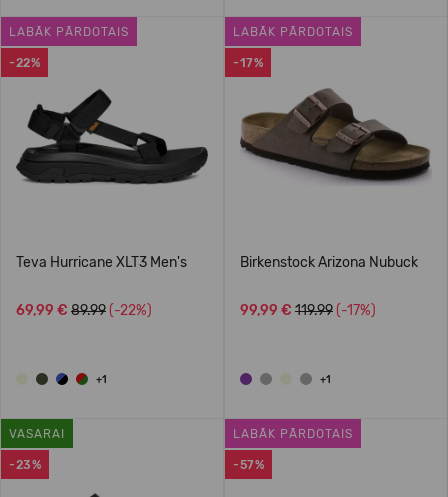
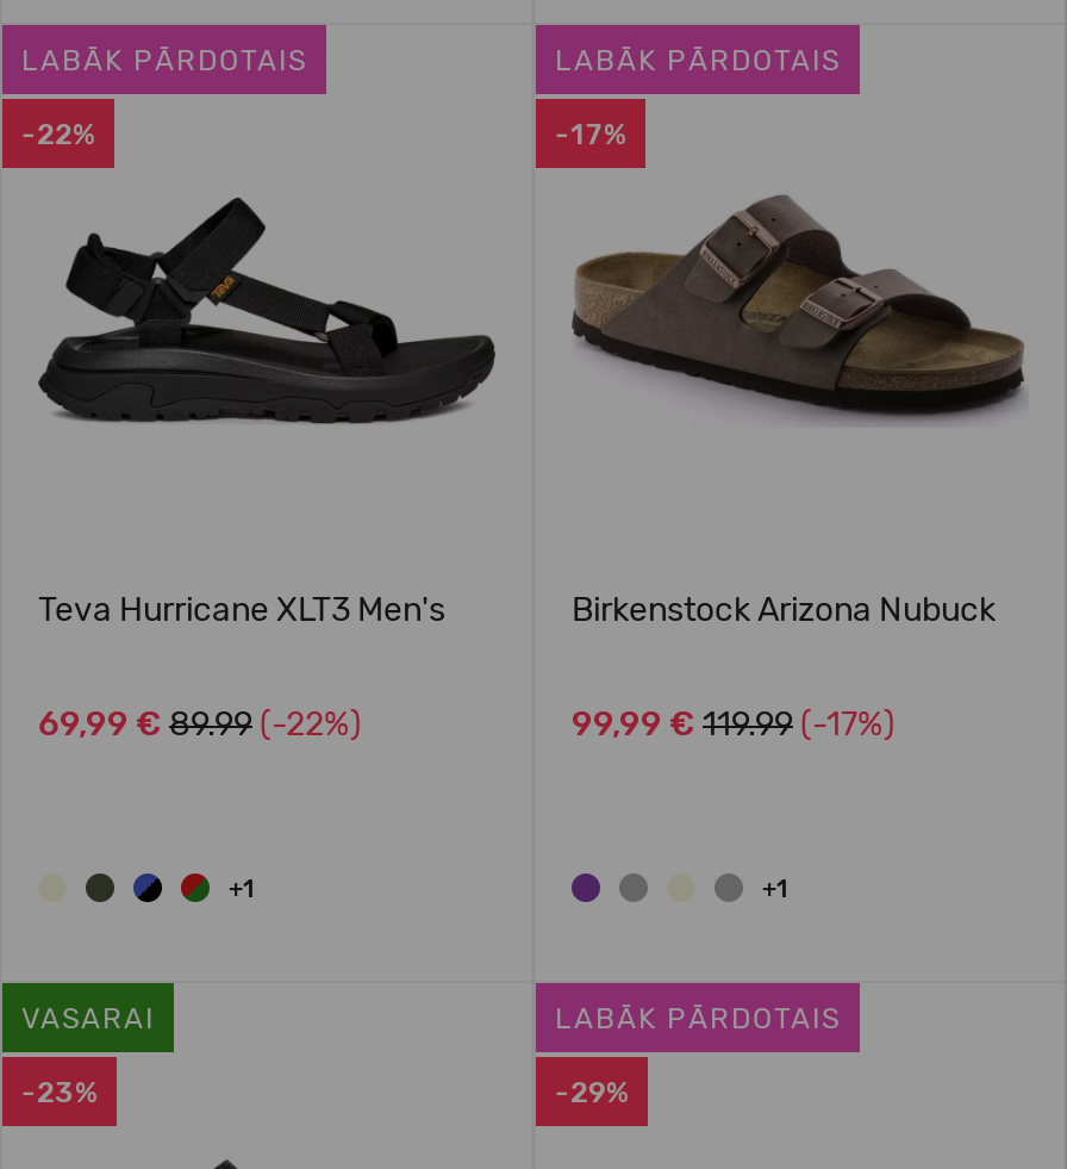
[233,458,264,472] -57% -> [555,1076,629,1109] -29%

